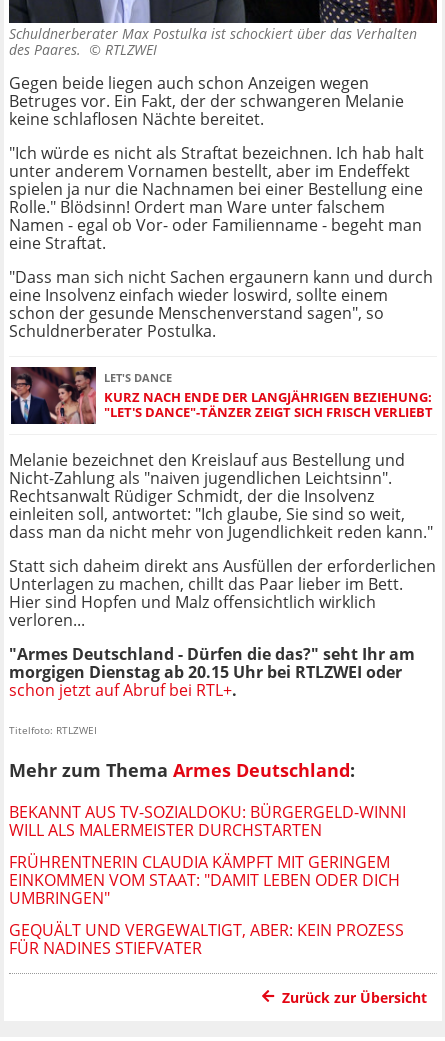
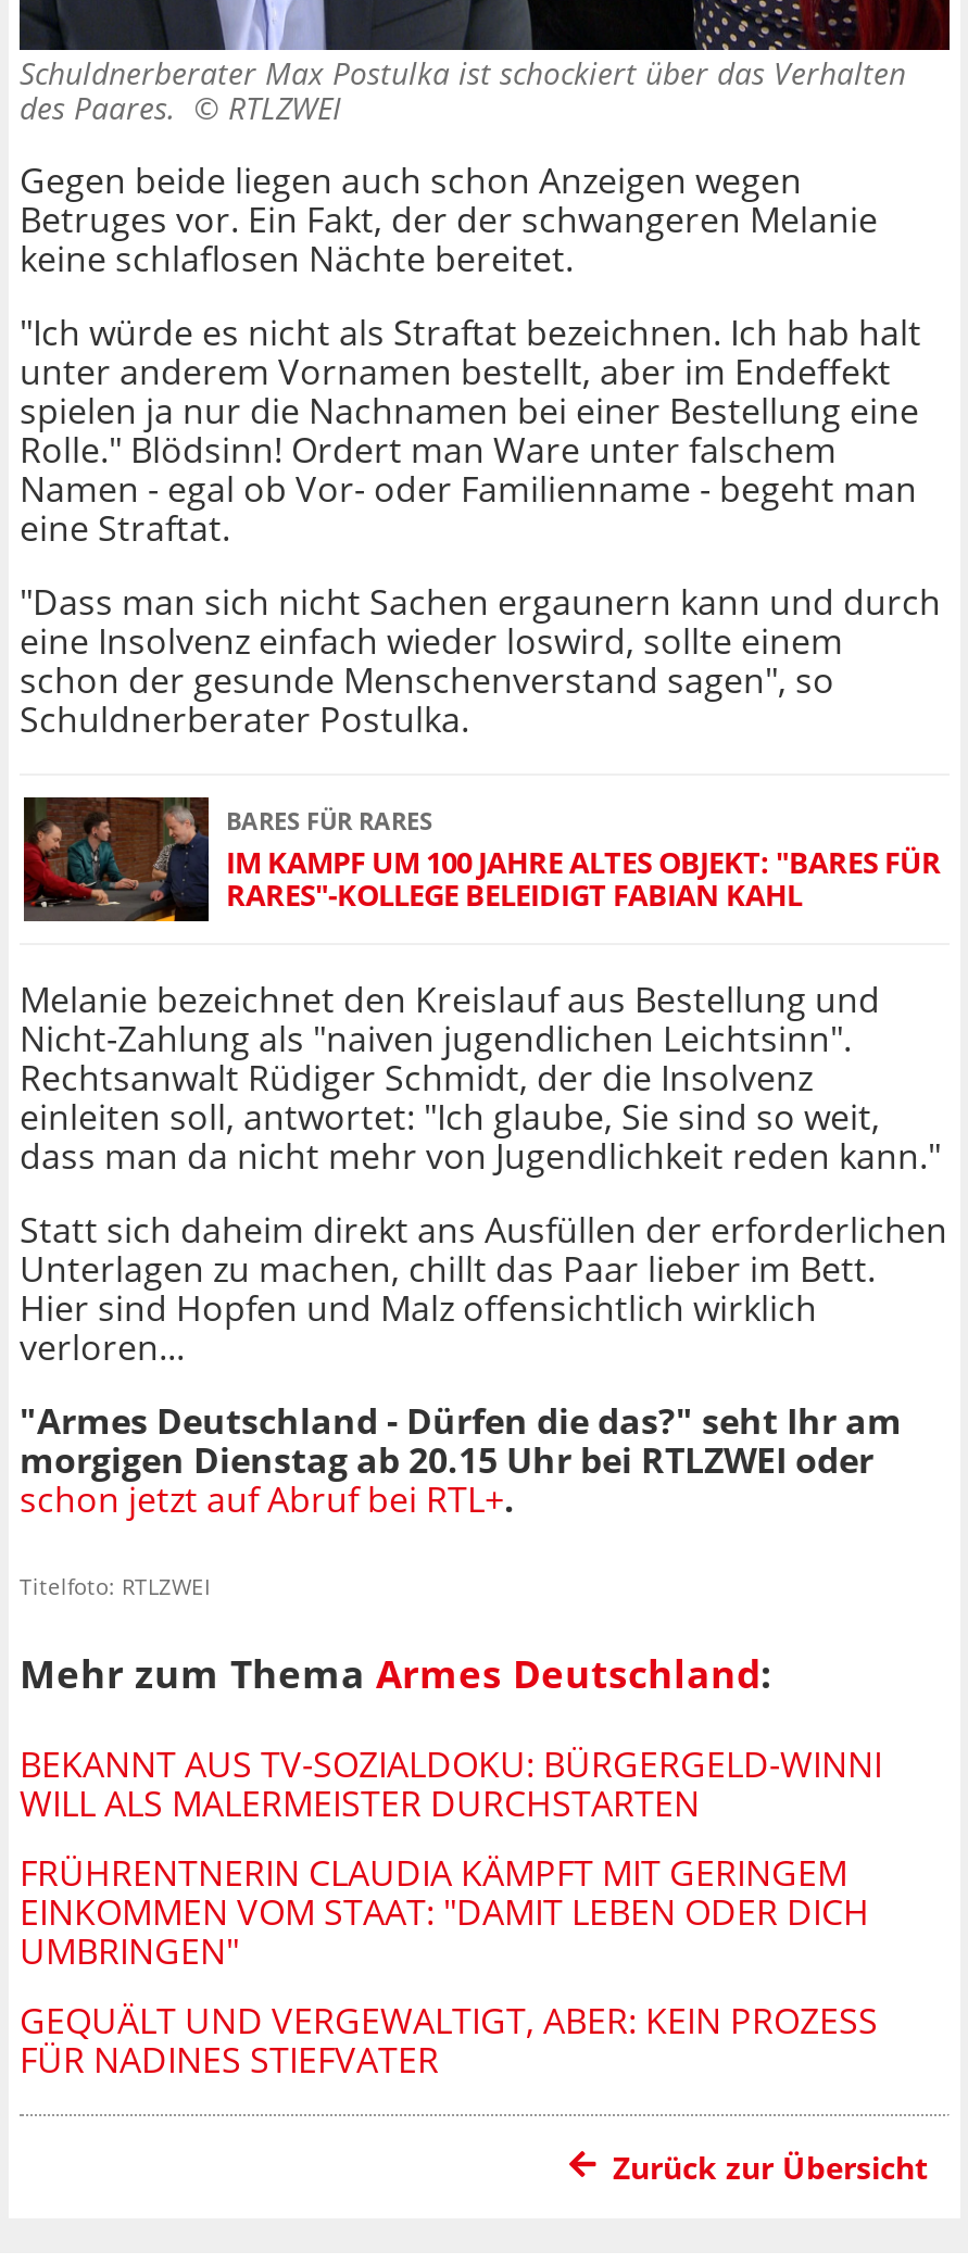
[11,366,433,425] [image] | LET'S DANCE | KURZ NACH ENDE DER LANGJÄHRIGEN BEZIEHUNG: | "LET'S DANCE"-TÄNZER ZEIGT SICH FRISCH VERLIEBT -> [24,795,941,923] [image] | BARES FÜR RARES | IM KAMPF UM 100 JAHRE ALTES OBJEKT: "BARES FÜR | RARES"-KOLLEGE BELEIDIGT FABIAN KAHL

